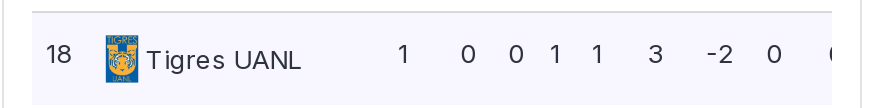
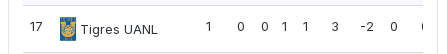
[46,38,72,70] 18 -> [30,18,43,34] 17

